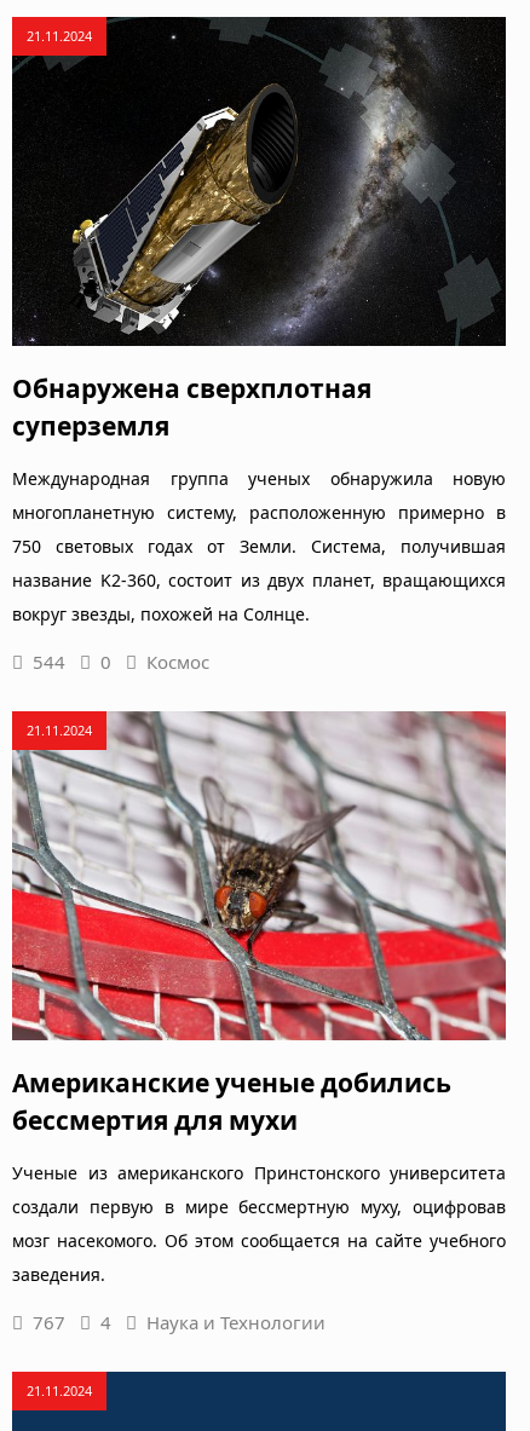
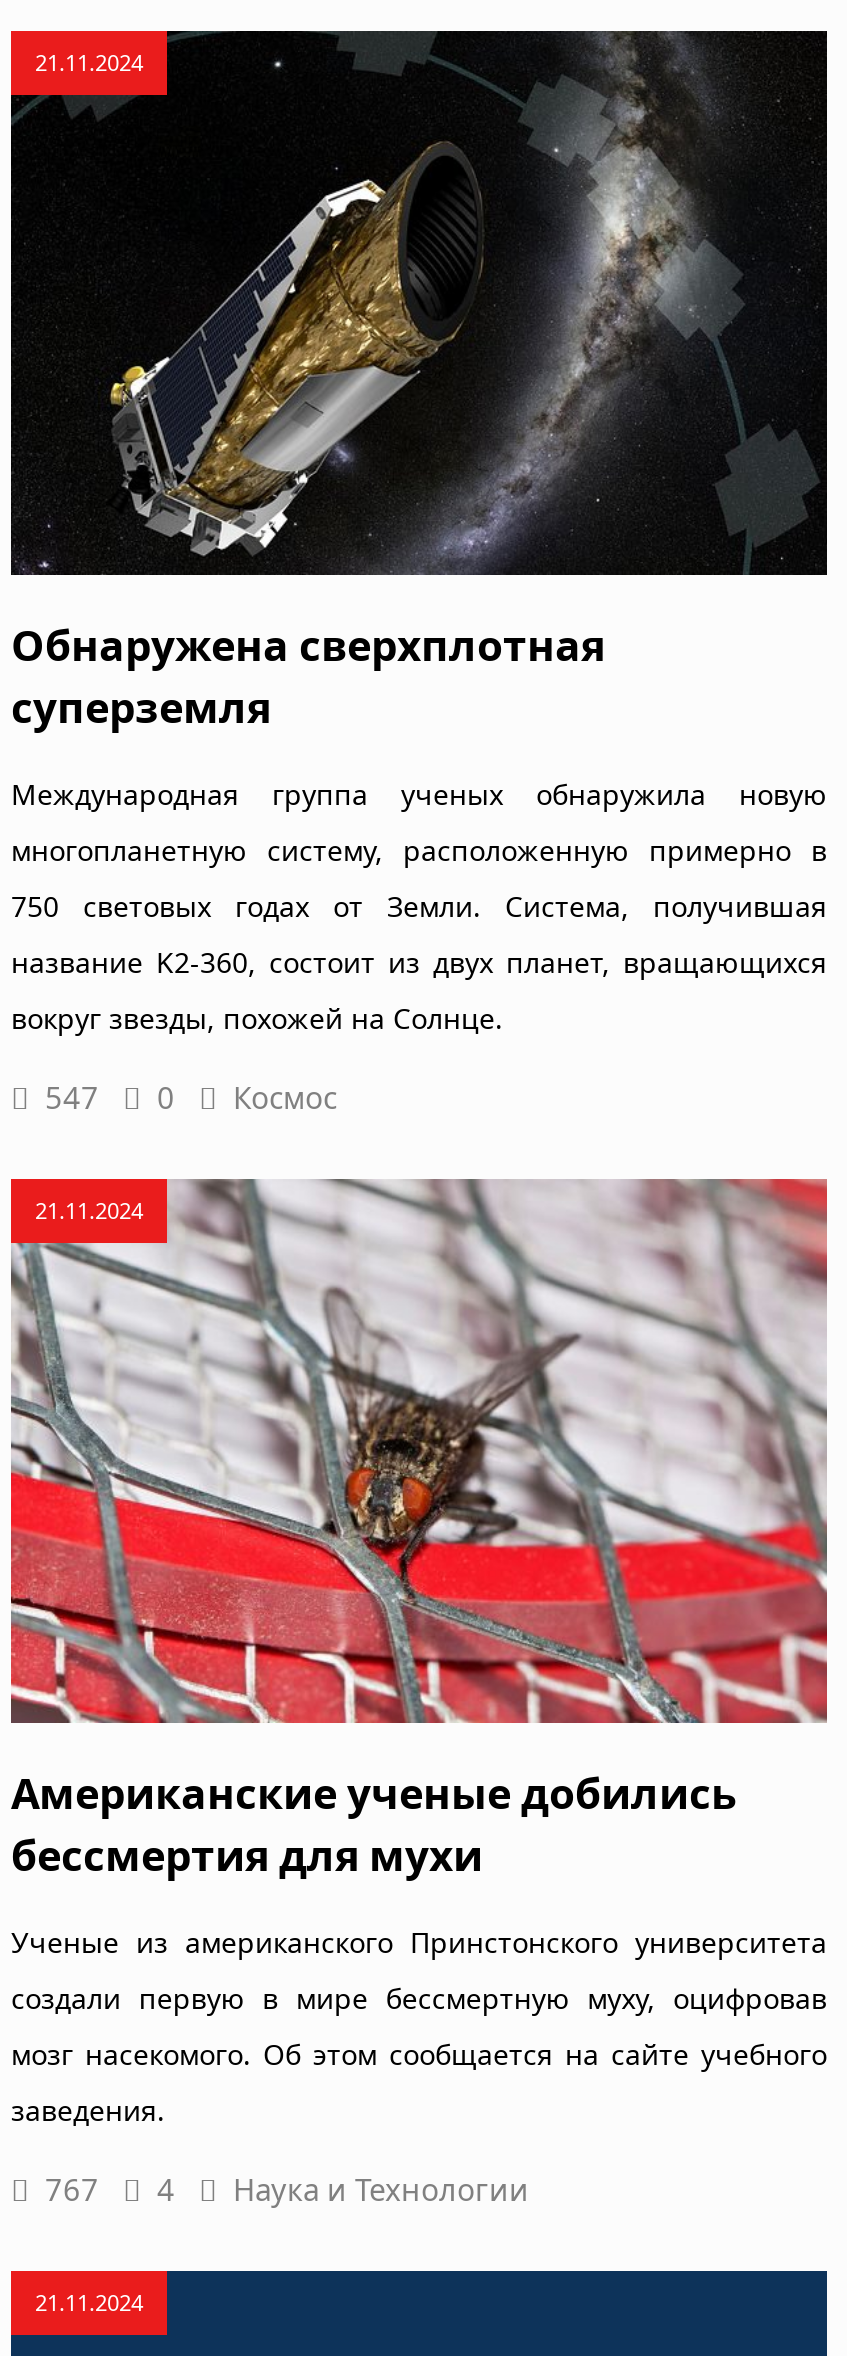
[33,650,209,674] 544 0 Космос -> [45,1078,337,1118] 547 0 Космос

